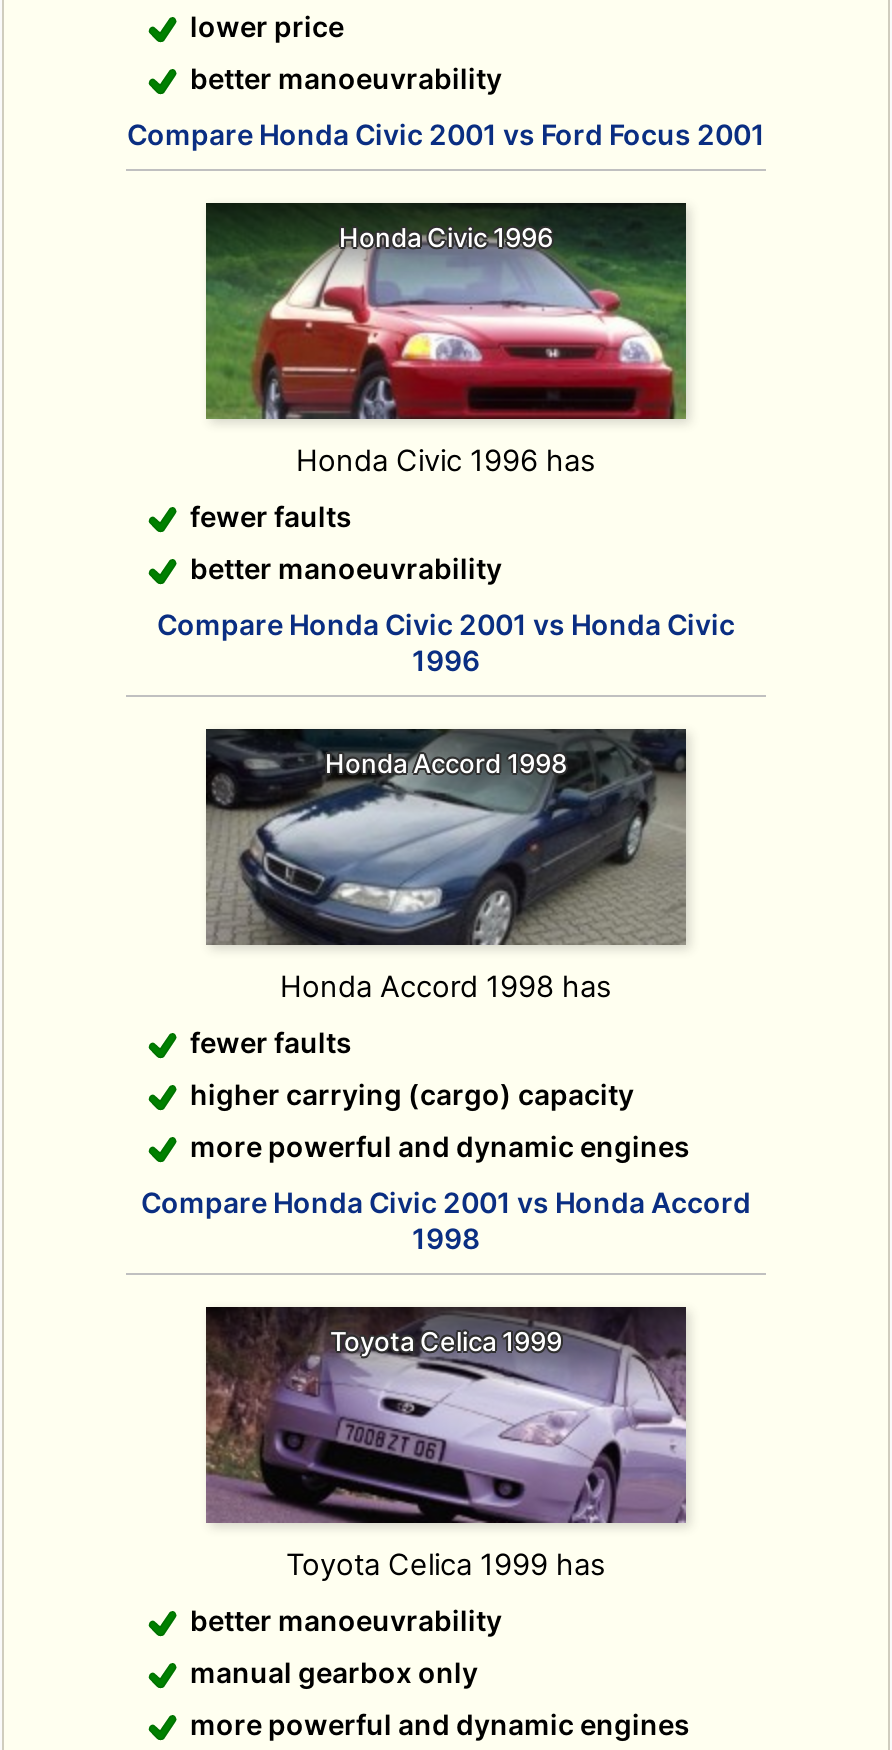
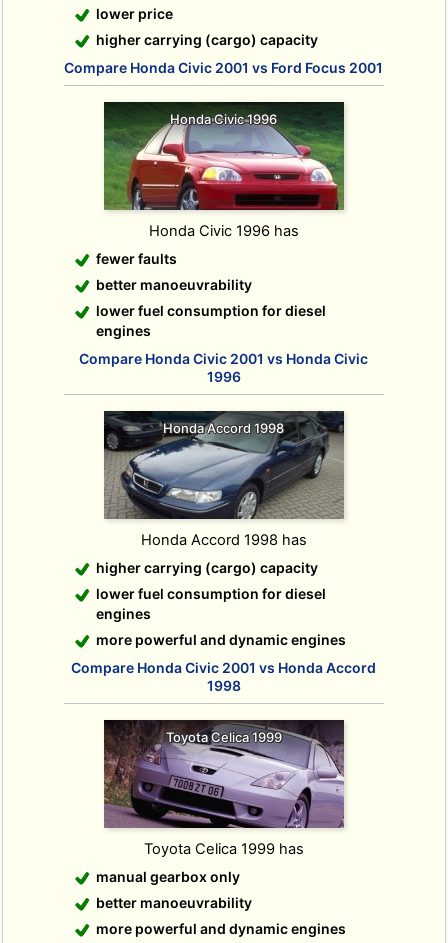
[190,60,502,94] better manoeuvrability -> [96,31,318,48] higher carrying (cargo) capacity
none -> [96,302,326,339] lower fuel consumption for diesel | engines
[190,1024,352,1058] fewer faults -> none
none -> [96,585,326,622] lower fuel consumption for diesel | engines
[190,1602,502,1636] better manoeuvrability -> none
none -> [96,894,252,911] better manoeuvrability

